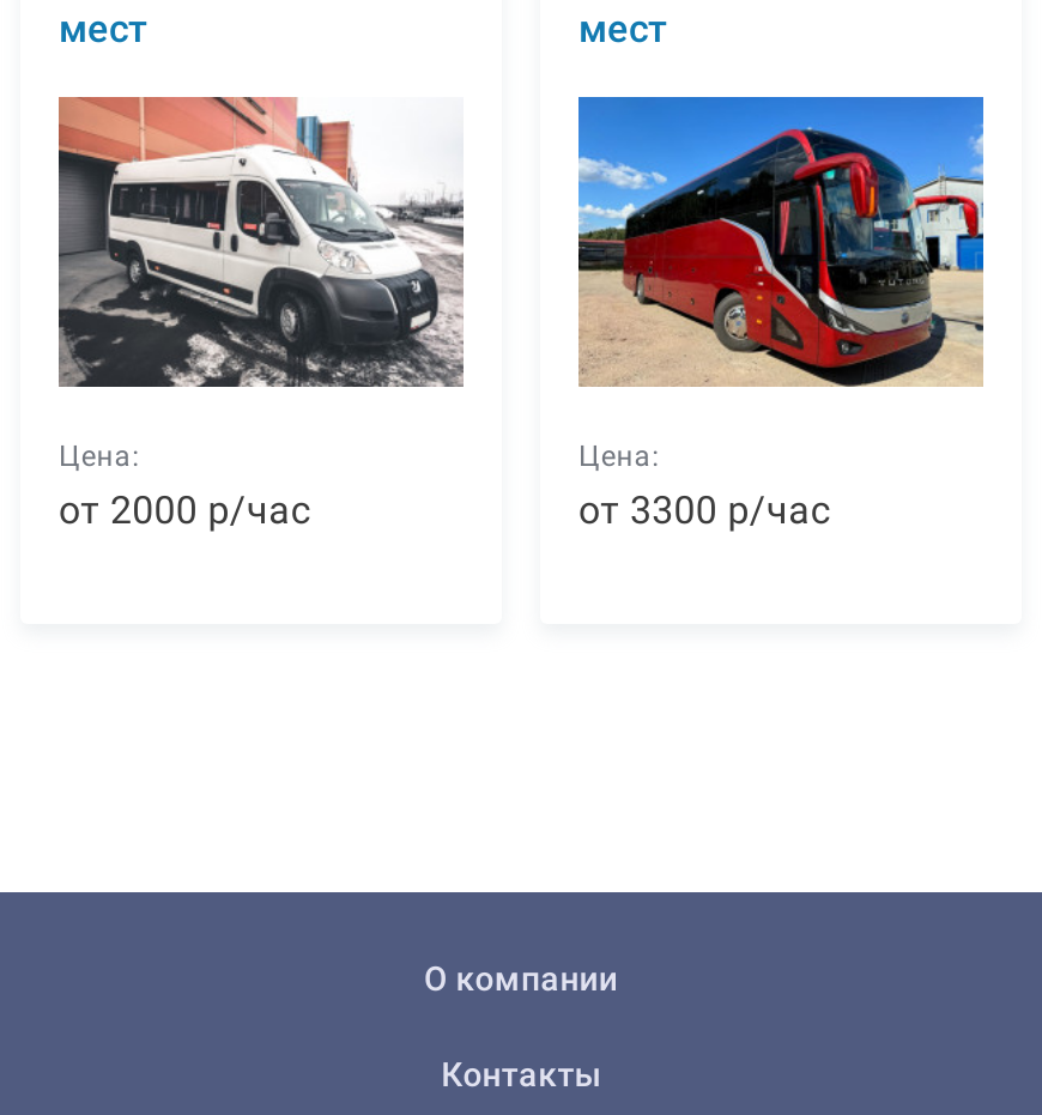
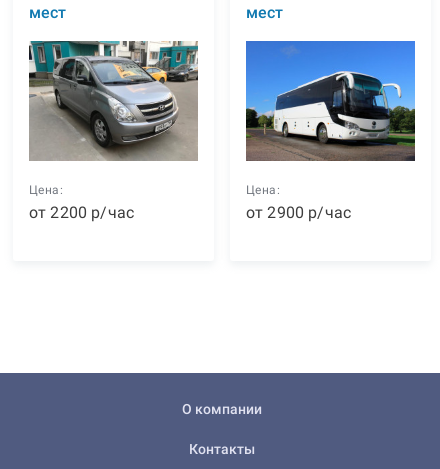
[56,96,464,388] [image] -> [28,40,199,161] [image]
[576,115,986,388] [image] -> [245,41,416,162] [image]
[59,487,310,533] от 2000 р/час -> [29,203,134,222] от 2200 р/час
[578,487,830,533] от 3300 р/час -> [246,203,351,222] от 2900 р/час

